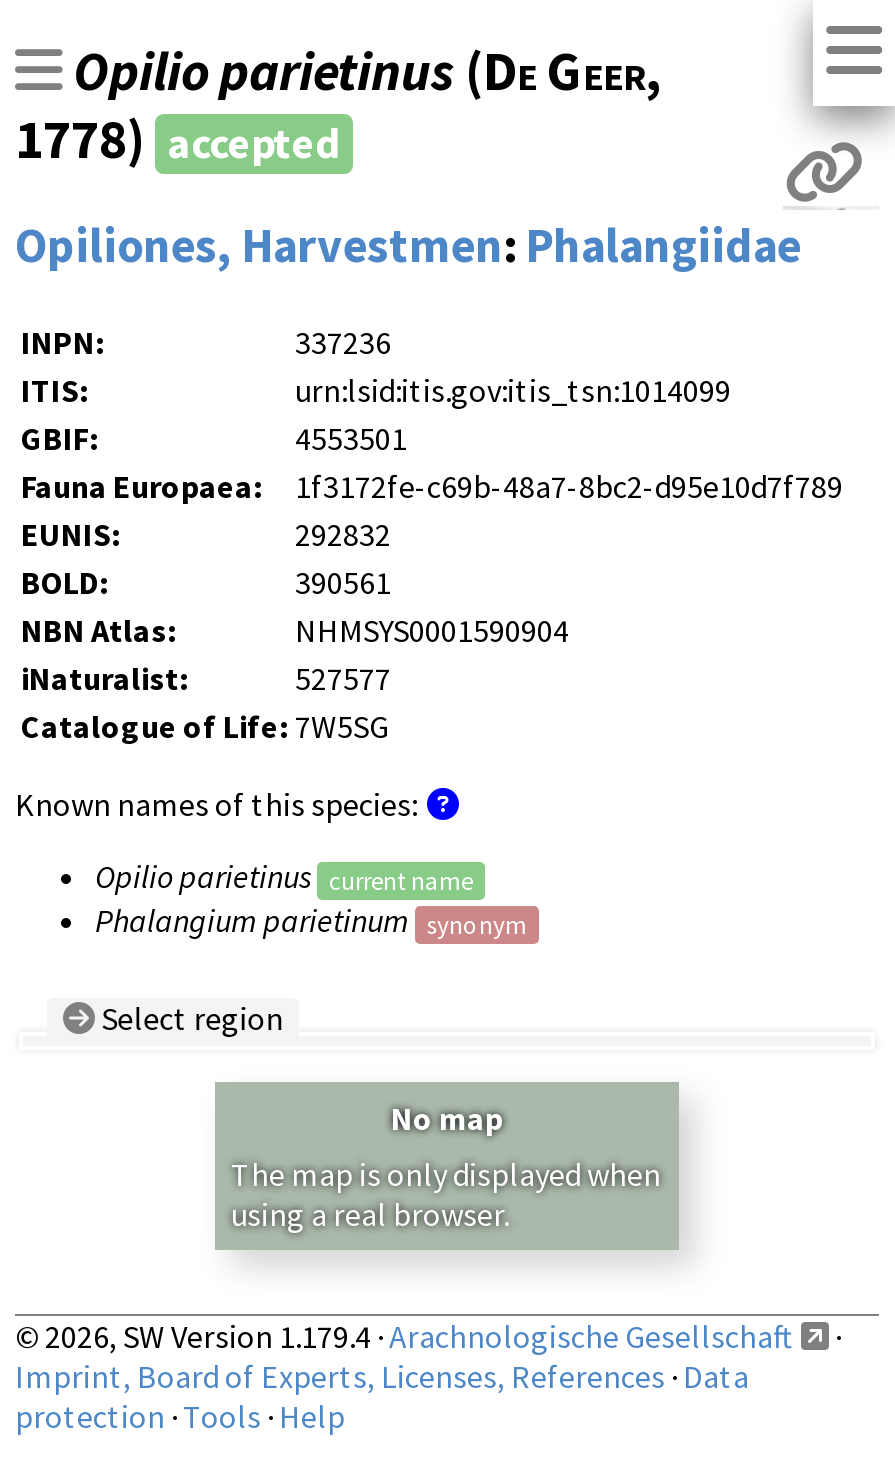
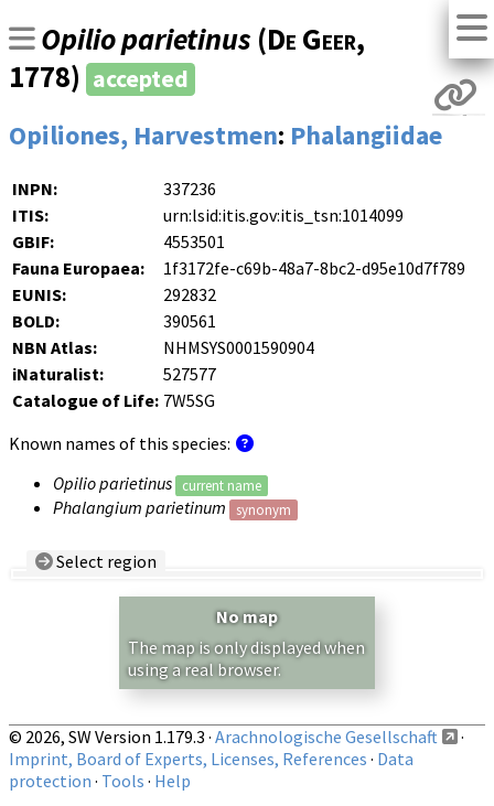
[15,1316,793,1356] © 2026, SW Version 1.179.4 ·Arachnologische Gesellschaft -> [9,726,438,748] © 2026, SW Version 1.179.3 ·Arachnologische Gesellschaft

